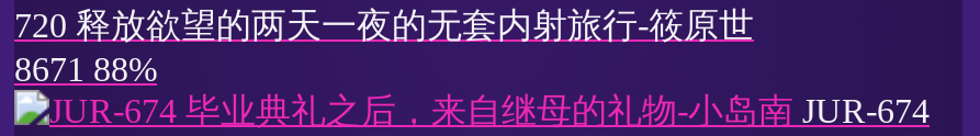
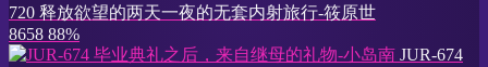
[14,50,157,87] 8671 88% -> [9,25,80,43] 8658 88%

